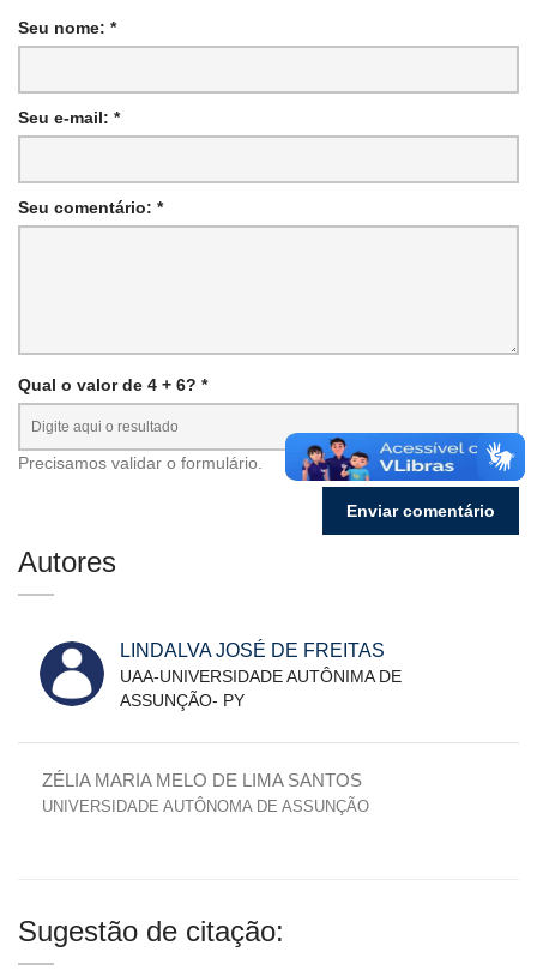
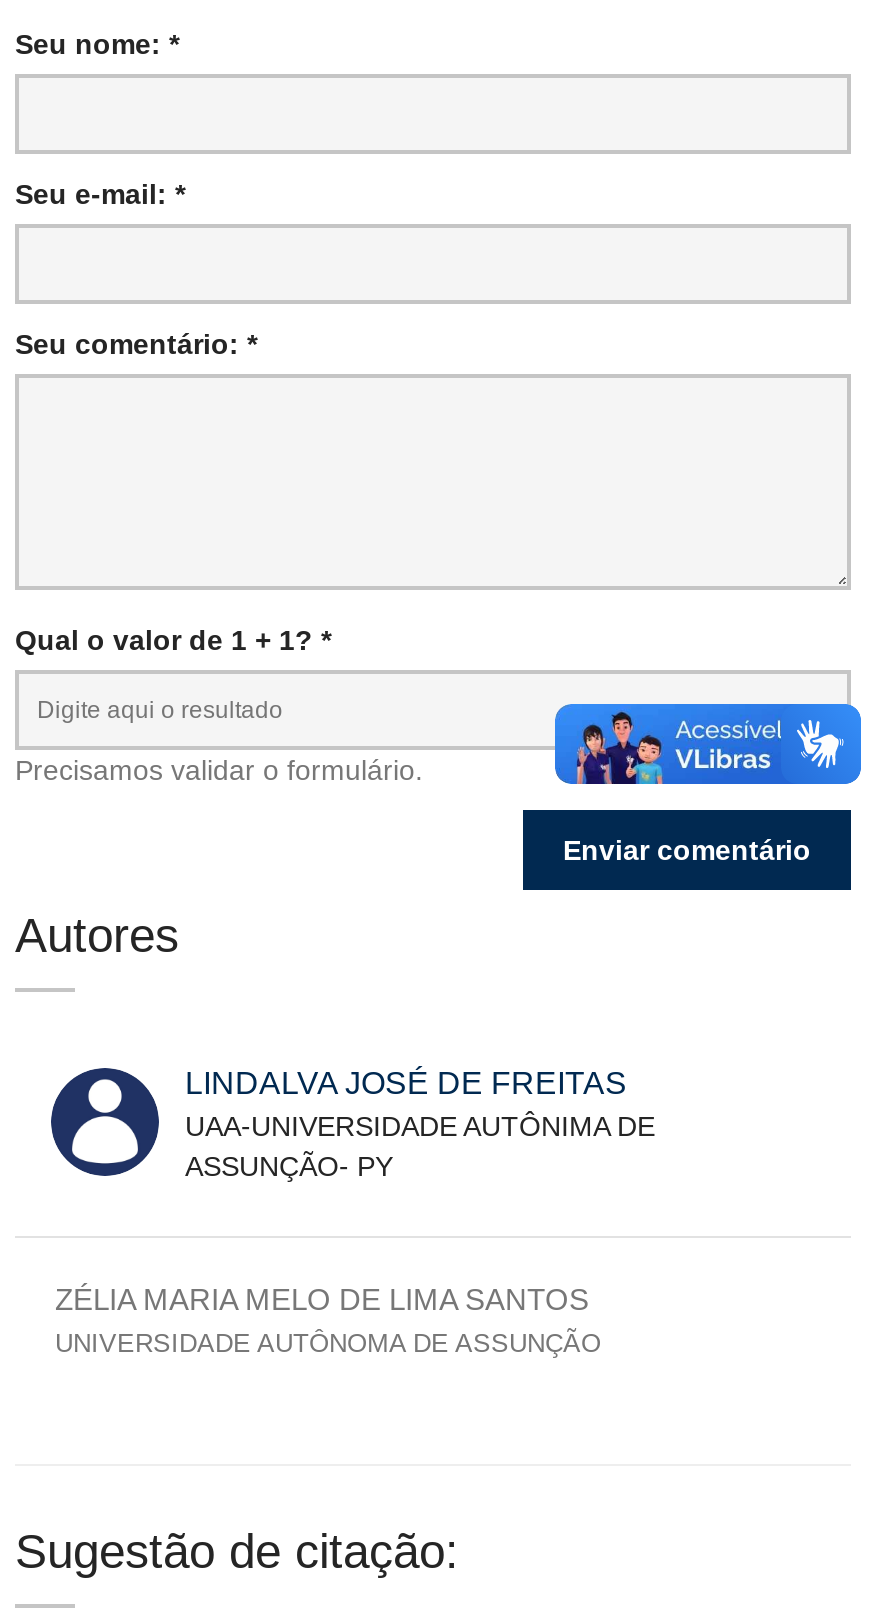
[18,375,207,394] Qual o valor de 4 + 6? * -> [15,624,331,656] Qual o valor de 1 + 1? *
[284,423,526,482] [image] -> [461,702,863,800] [image]

